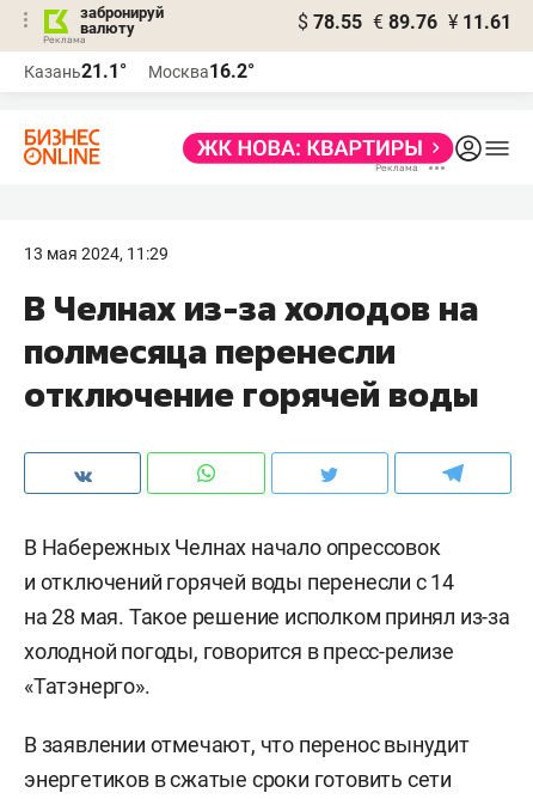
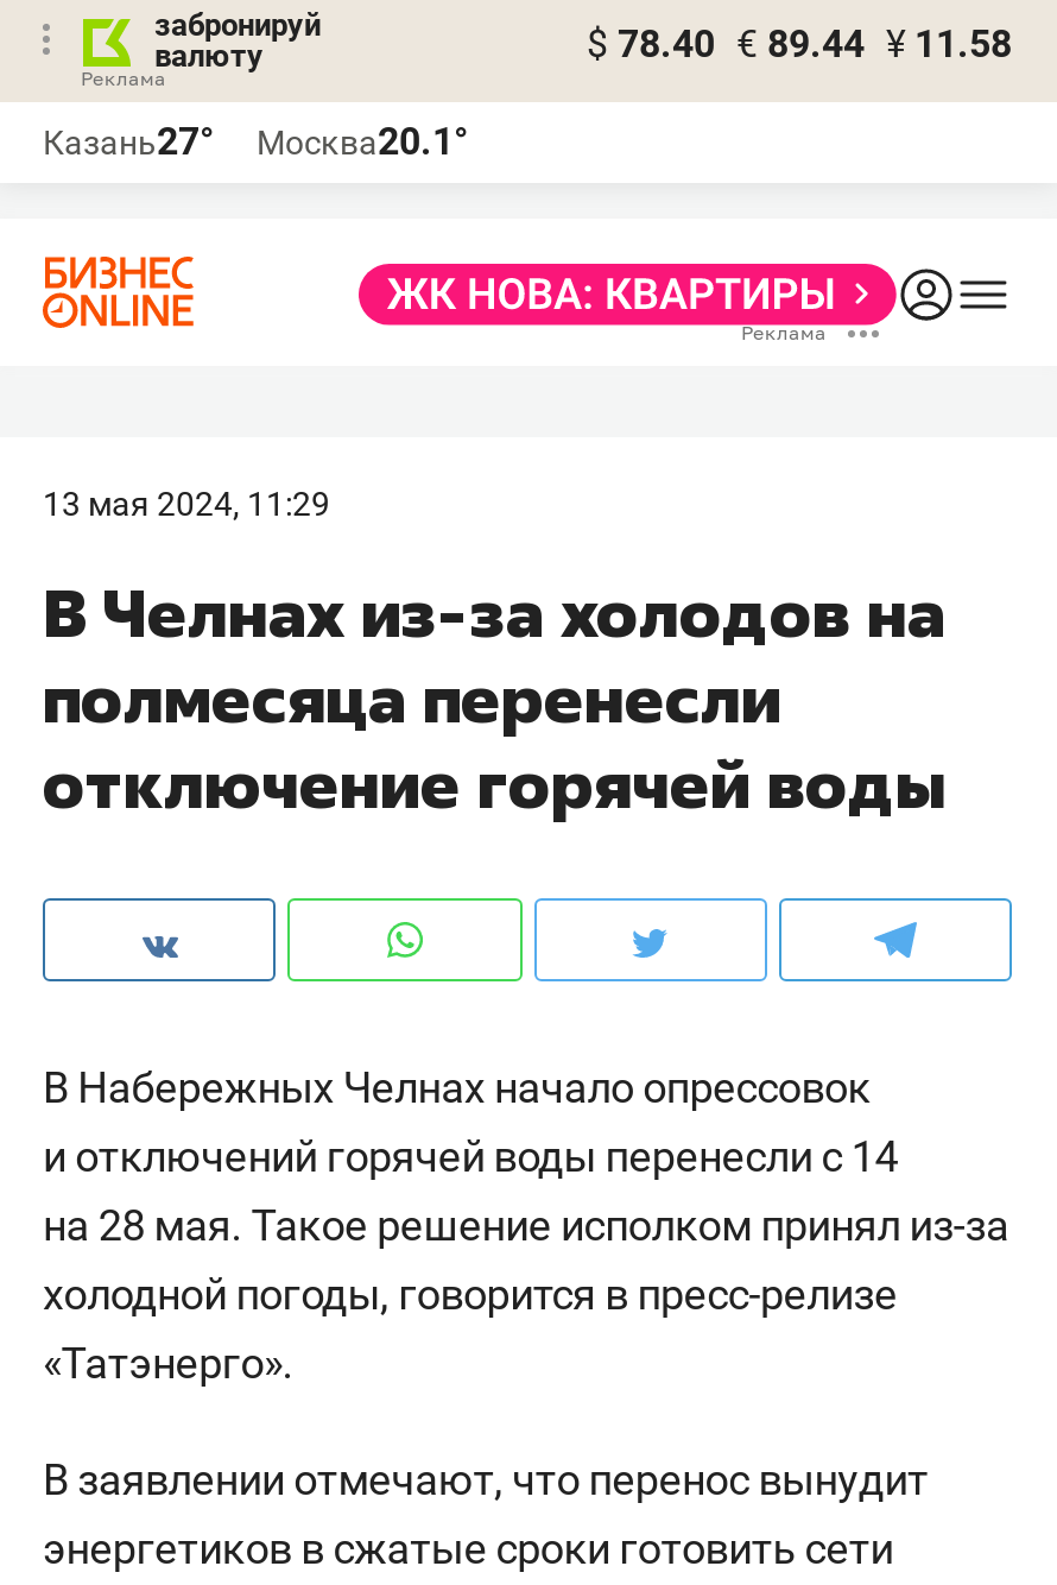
[298,11,511,33] $ 78.55 € 89.76 ¥ 11.61 -> [587,21,1012,67] $ 78.40 € 89.44 ¥ 11.58
[24,60,127,83] Казань21.1° -> [43,119,214,164] Казань27°
[148,60,255,83] Москва16.2° -> [257,119,468,164] Москва20.1°

